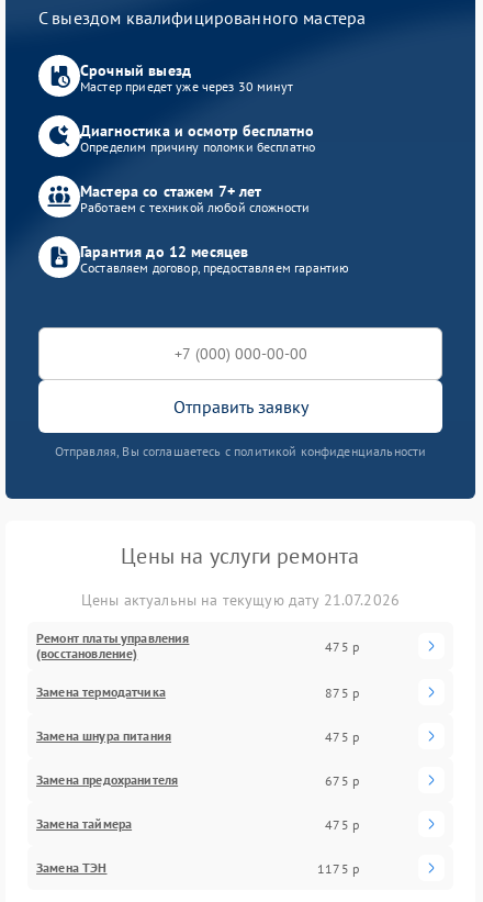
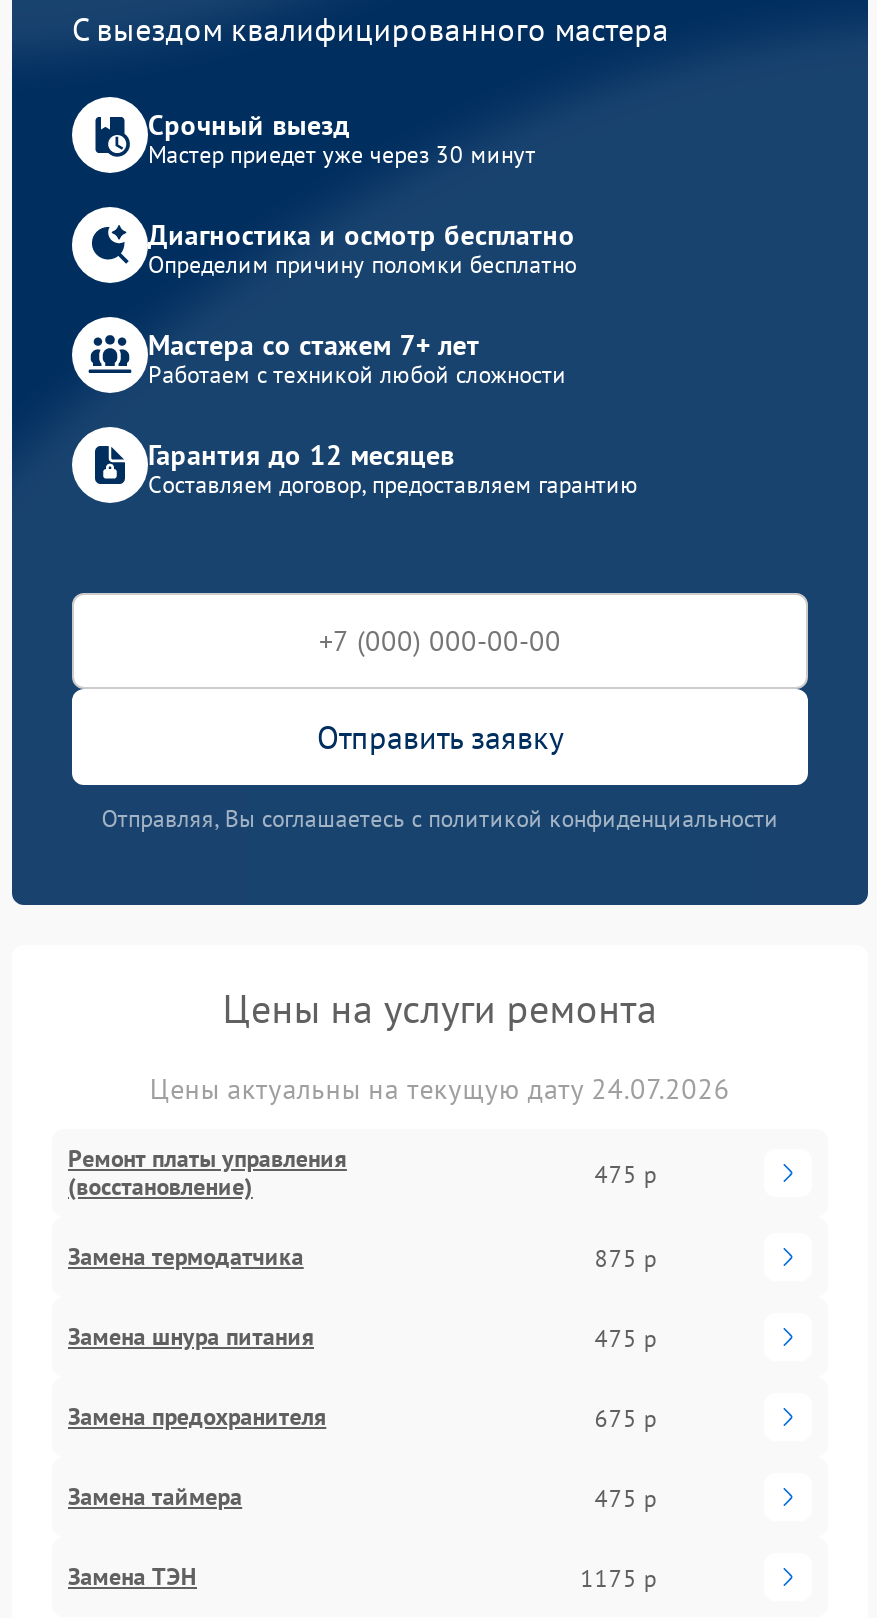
[81,590,400,610] Цены актуальны на текущую дату 21.07.2026 -> [150,1071,730,1107] Цены актуальны на текущую дату 24.07.2026

